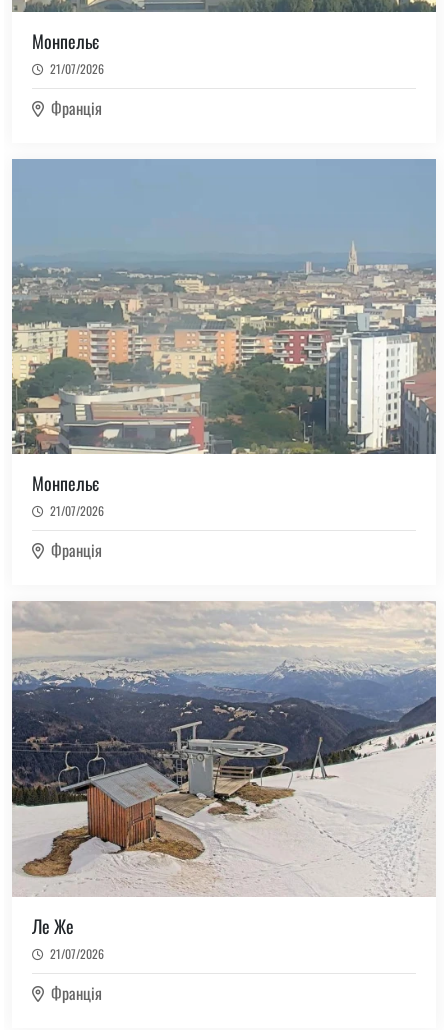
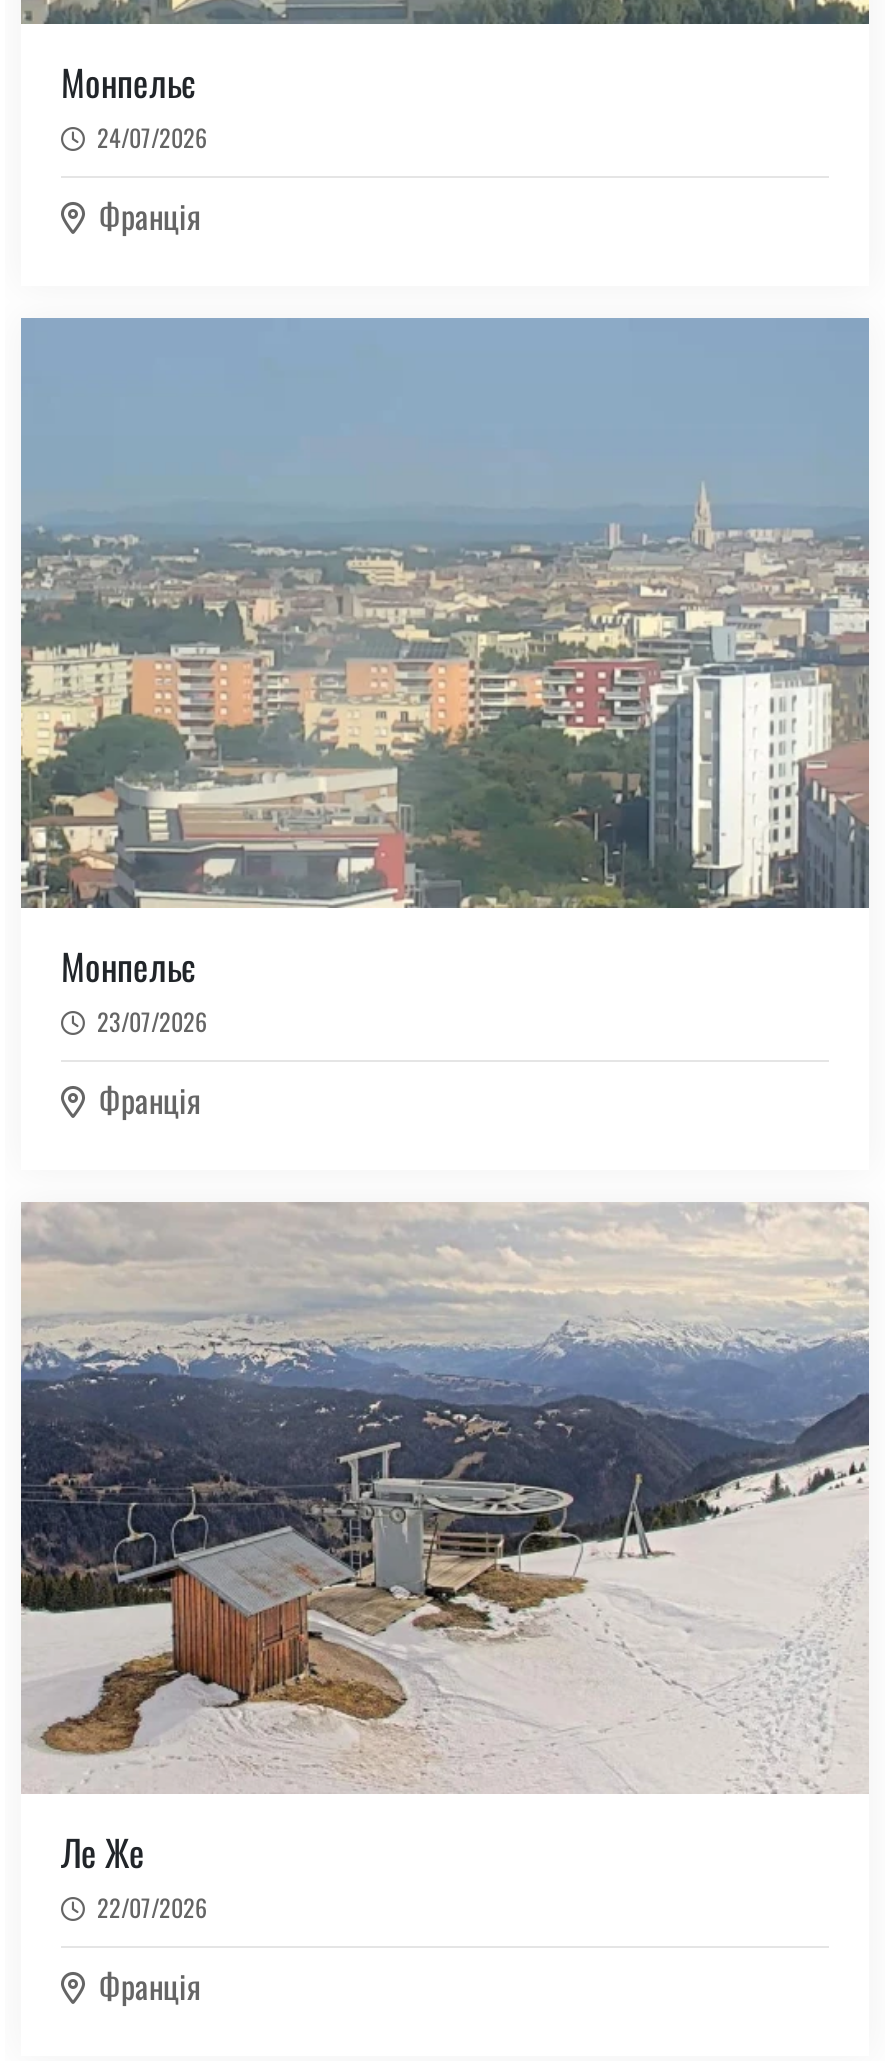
[47,59,104,76] 21/07/2026 -> [91,119,207,153] 24/07/2026
[47,502,104,519] 21/07/2026 -> [91,1005,207,1039] 23/07/2026
[47,945,104,962] 21/07/2026 -> [91,1890,207,1924] 22/07/2026

